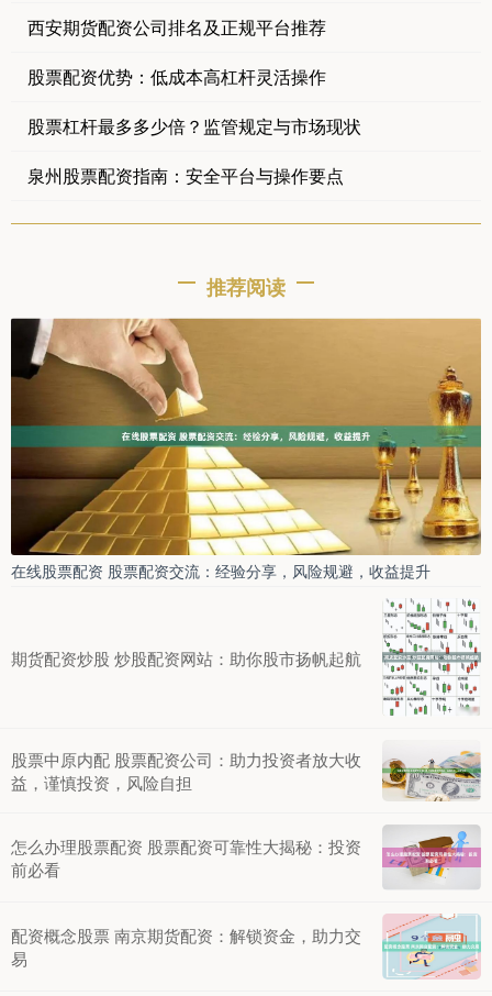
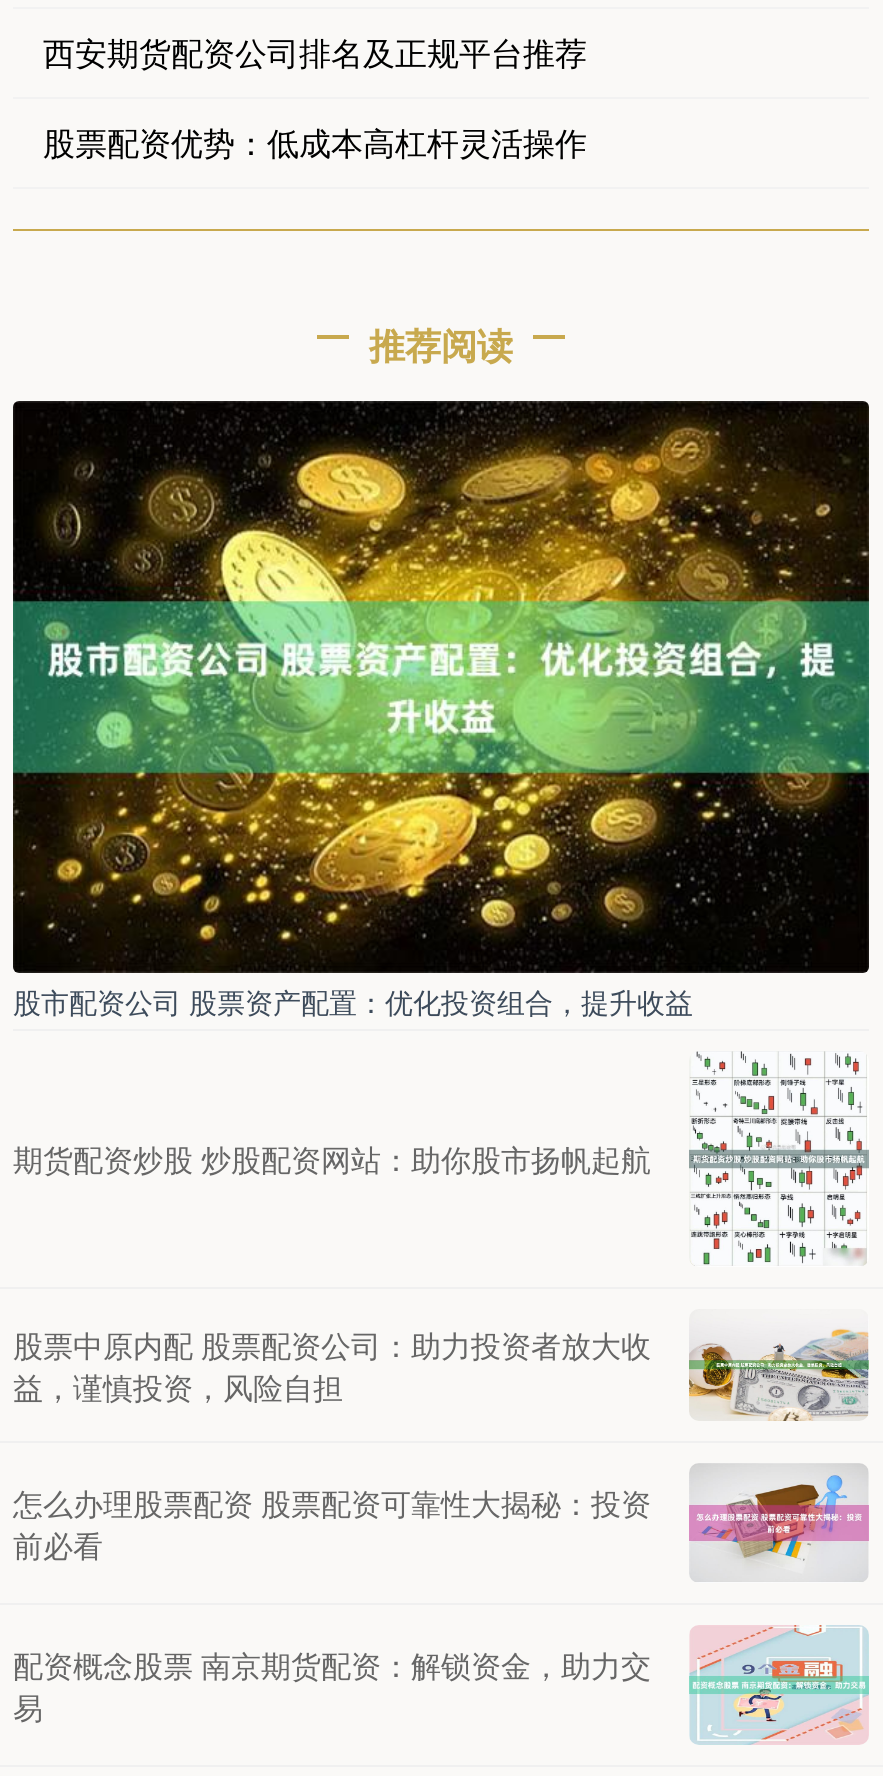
[27,114,361,189] 股票杠杆最多多少倍？监管规定与市场现状 | 泉州股票配资指南：安全平台与操作要点 -> none
moved [206,273,286,302] -> [369,320,513,372]: 推荐阅读
[11,318,482,582] [image] | 在线股票配资 股票配资交流：经验分享，风险规避，收益提升 -> [13,399,871,1021] [image] | 股市配资公司 股票资产配置：优化投资组合，提升收益

